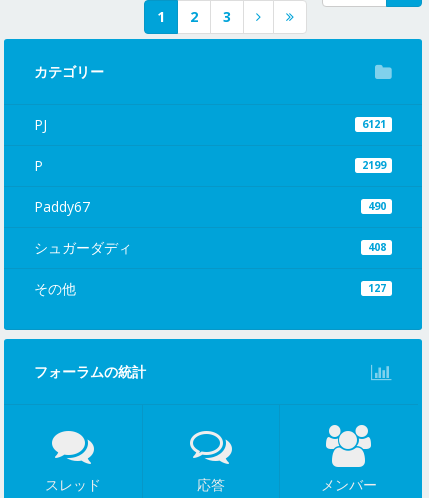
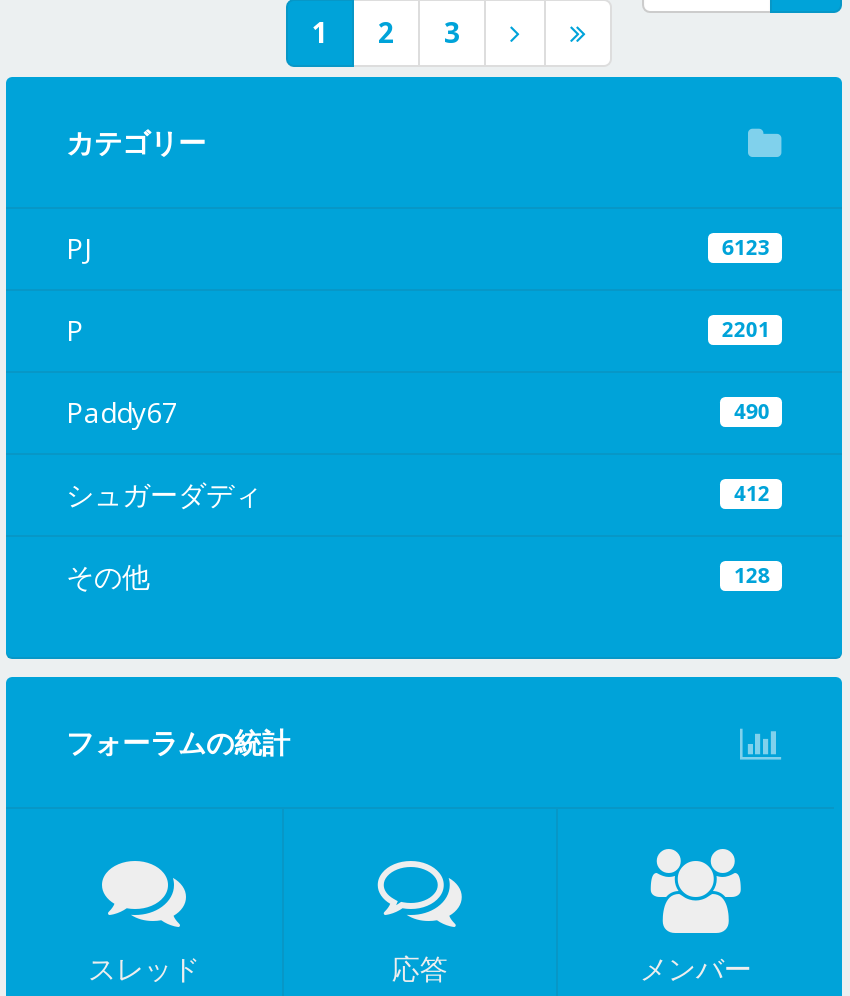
[362,117,386,131] 6121 -> [721,233,769,261] 6123
[362,158,386,172] 2199 -> [721,315,769,343] 2201
[368,240,386,254] 408 -> [733,479,769,507] 412
[368,281,386,295] 127 -> [733,561,769,589] 128

